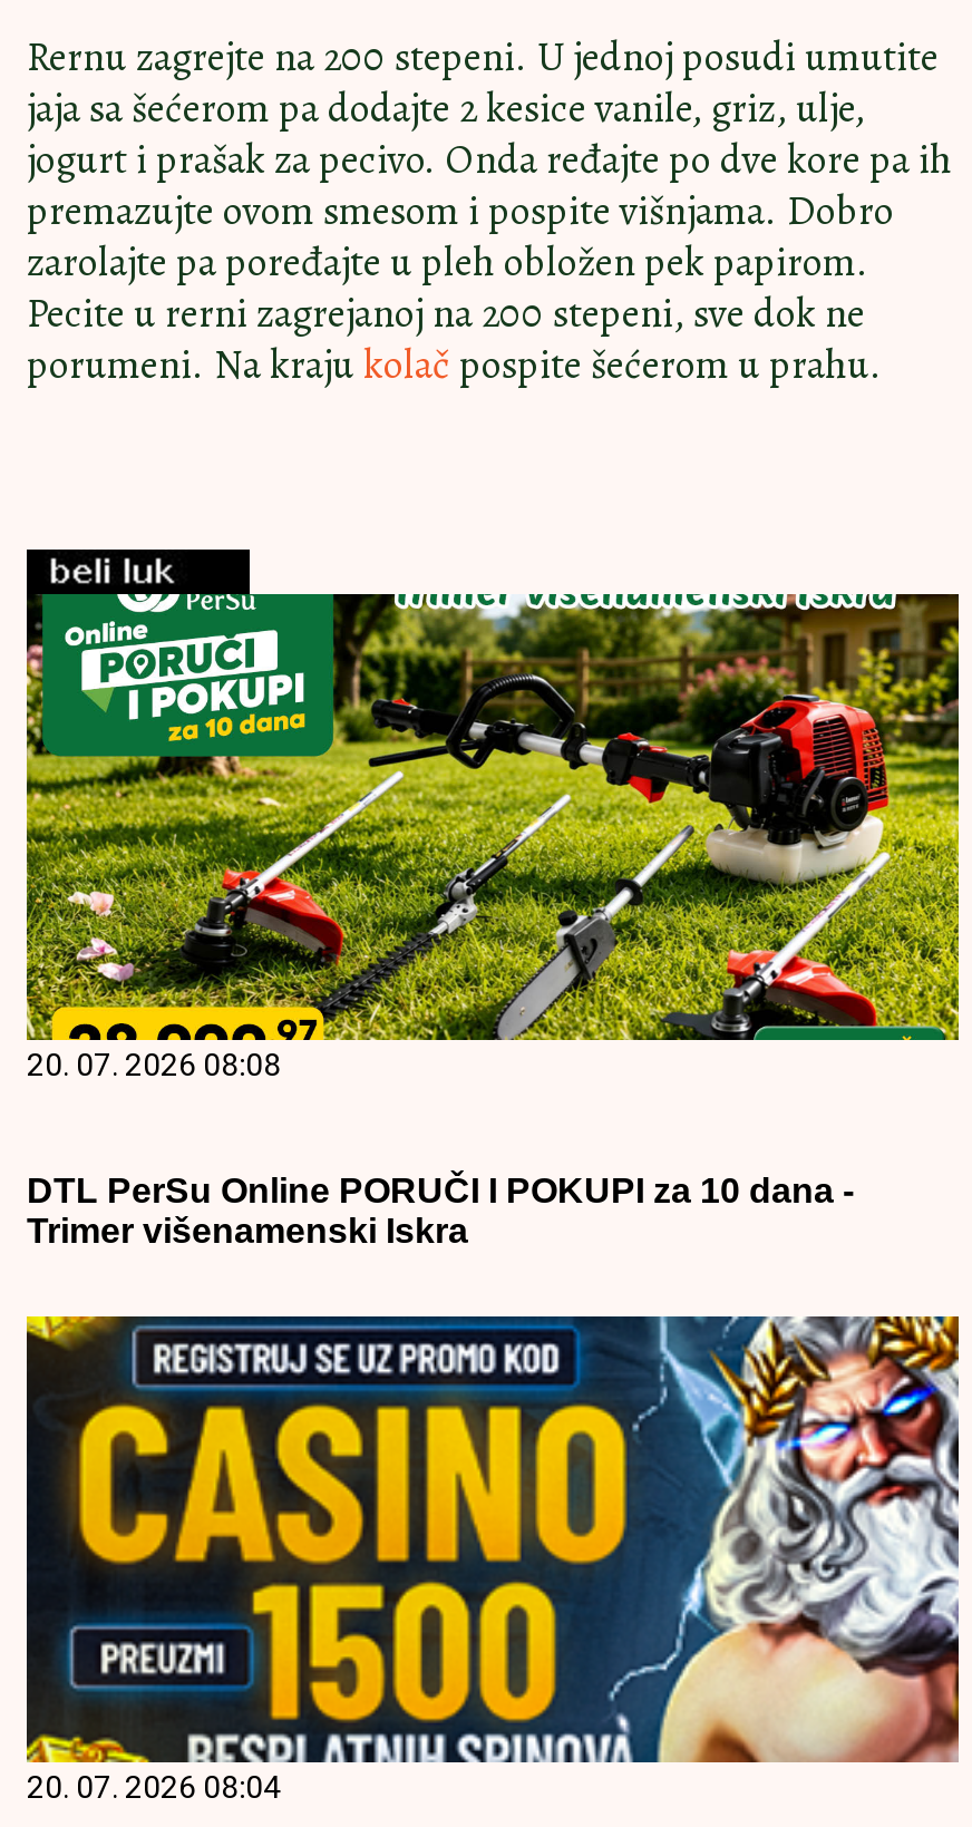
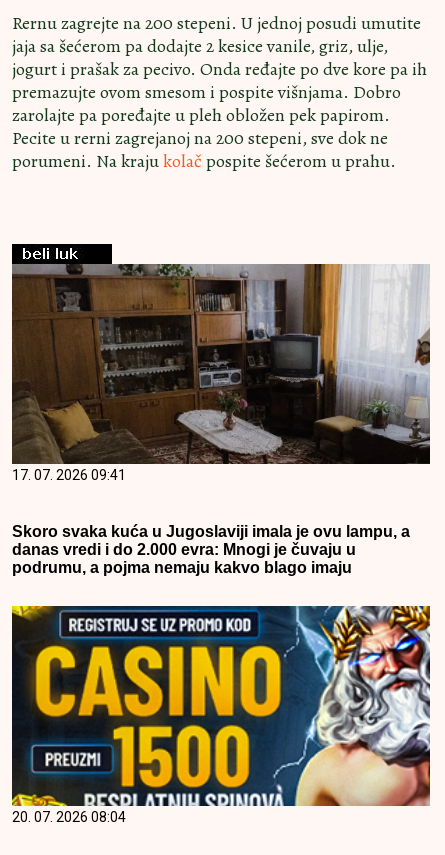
[25,592,961,1082] [image] | 20. 07. 2026 08:08 -> [11,263,431,483] [image] | 17. 07. 2026 09:41
[27,1172,854,1250] DTL PerSu Online PORUČI I POKUPI za 10 dana - | Trimer višenamenski Iskra -> [12,523,410,576] Skoro svaka kuća u Jugoslaviji imala je ovu lampu, a | danas vredi i do 2.000 evra: Mnogi je čuvaju u | podrumu, a pojma nemaju kakvo blago imaju

